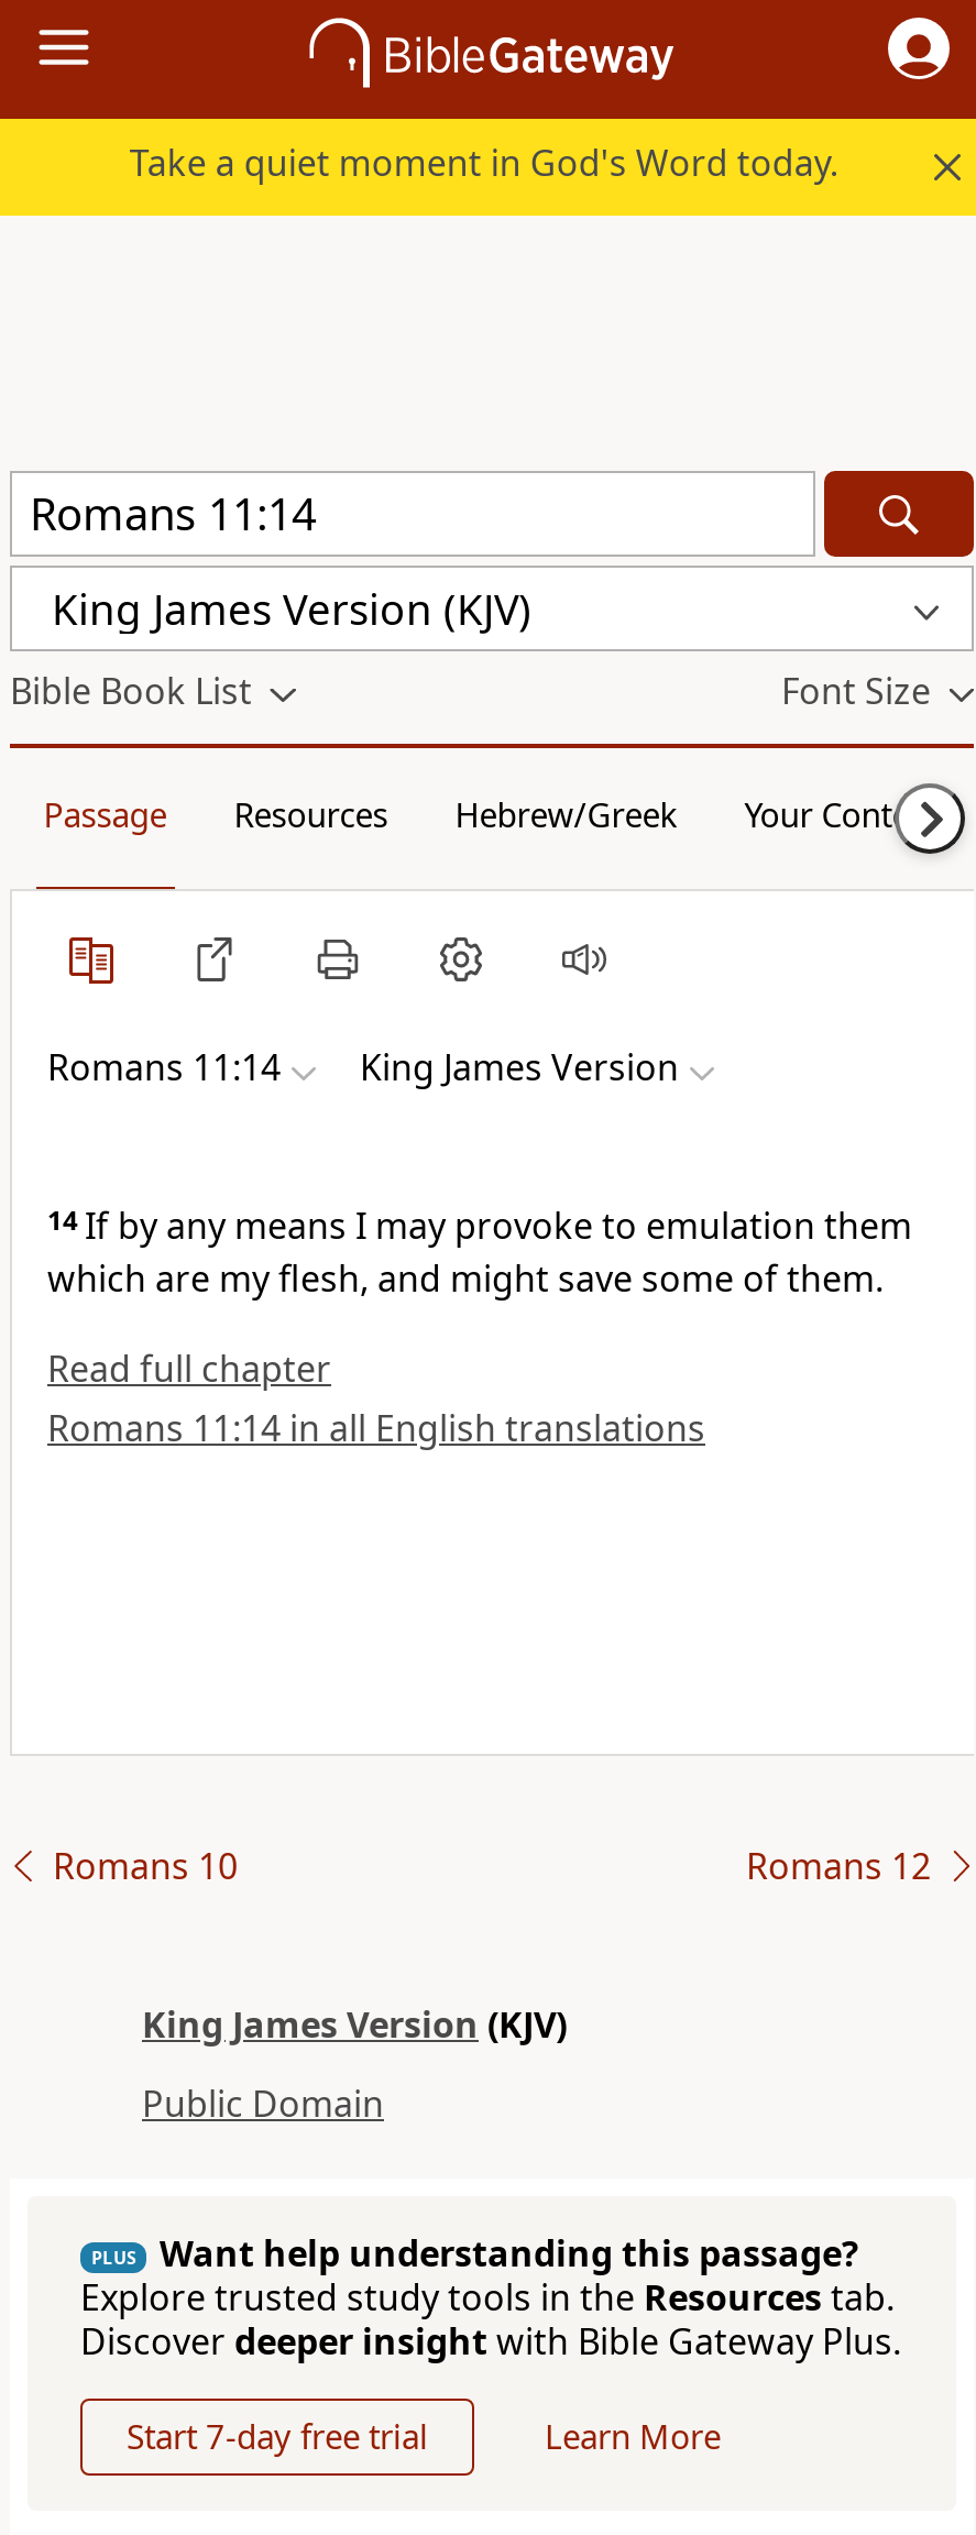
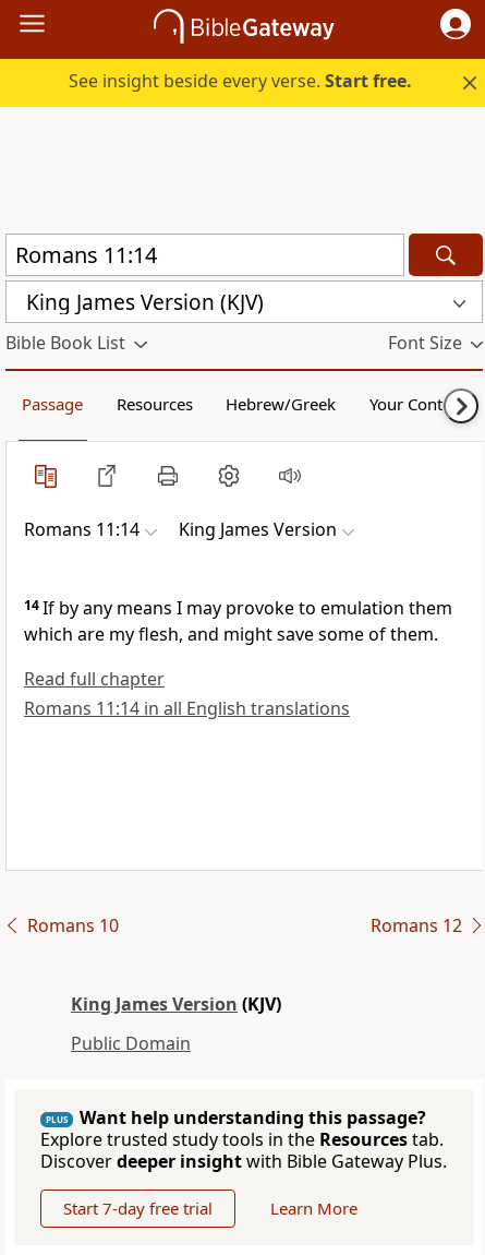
[130,139,838,187] Take a quiet moment in God's Word today. -> [69,69,412,93] See insight beside every verse. Start free.

